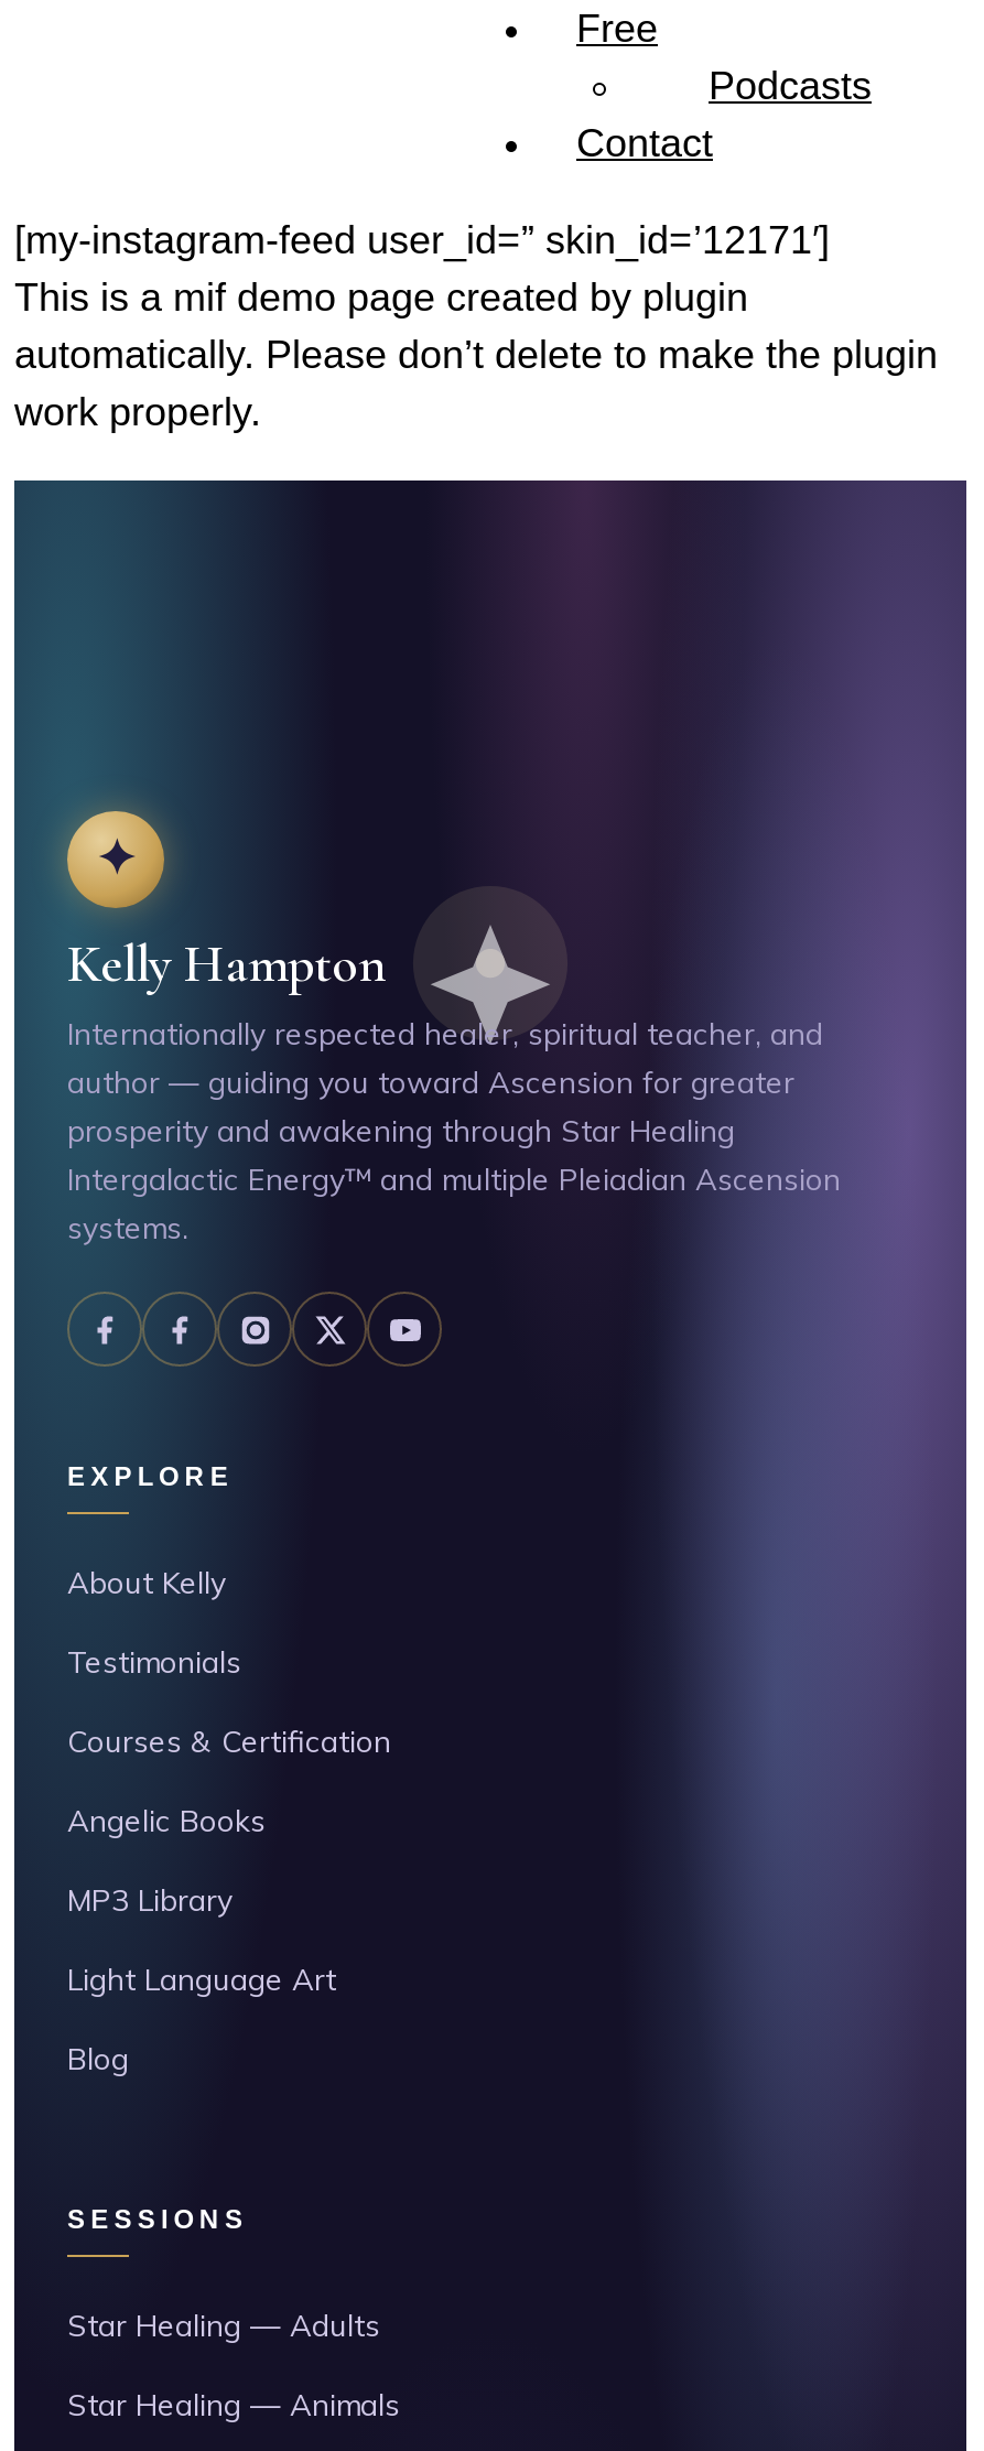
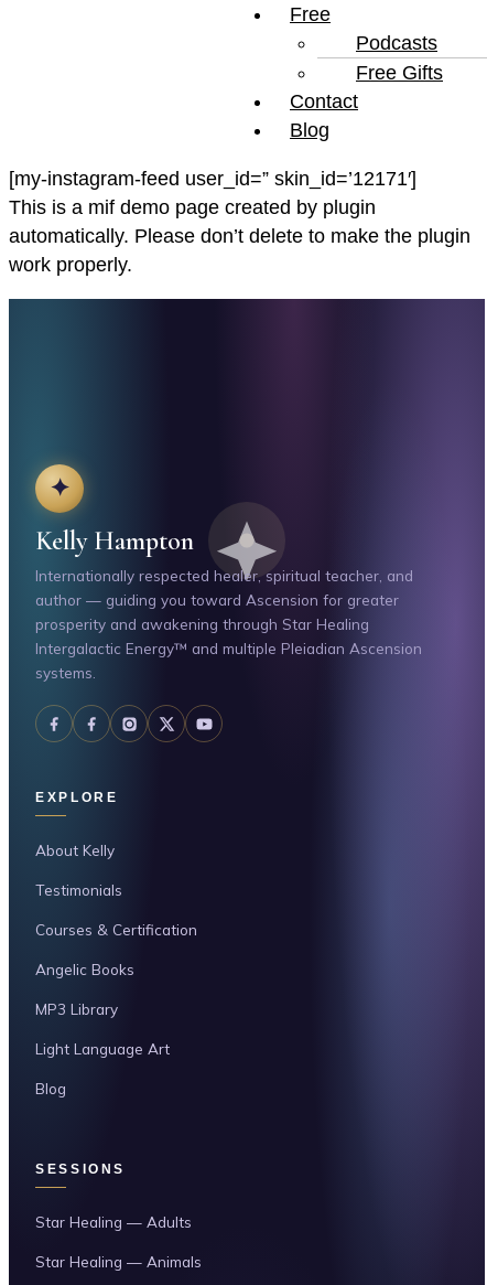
none -> [356,62,443,84] Free Gifts
none -> [290,119,329,141] Blog

